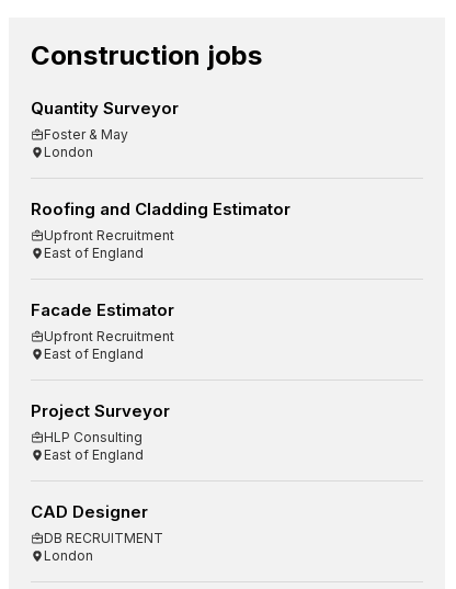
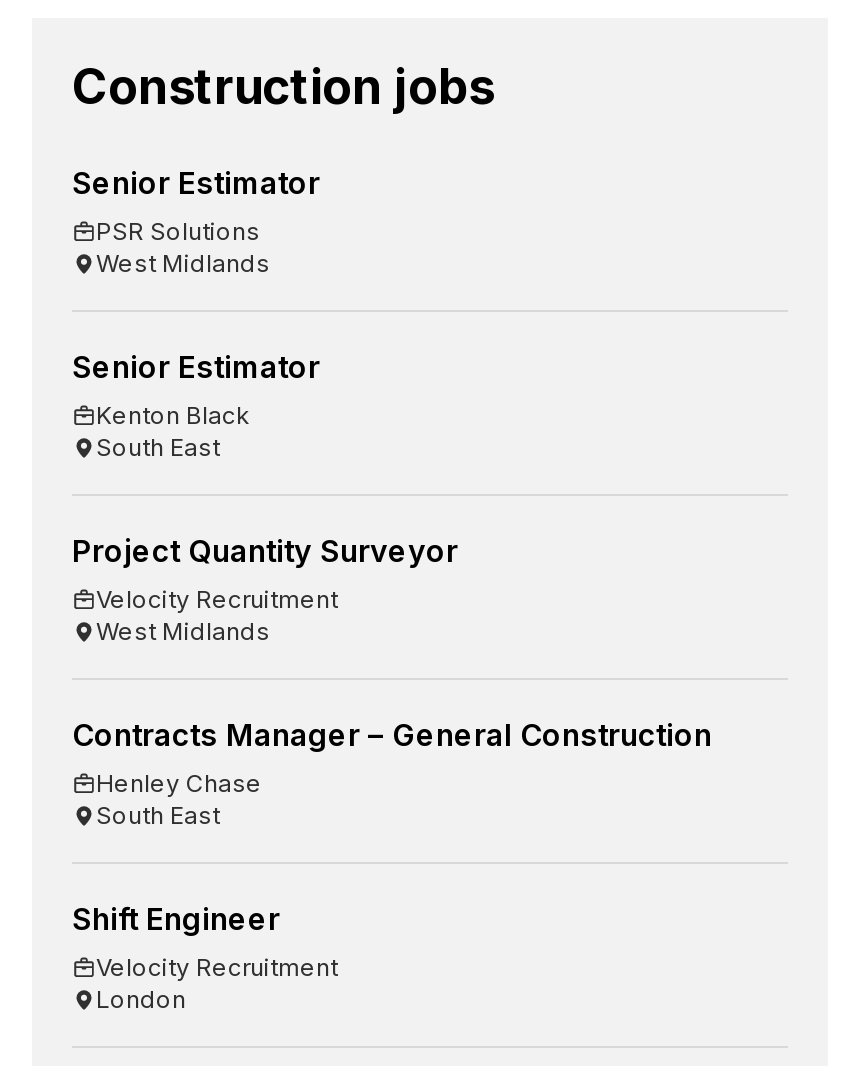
[31,98,179,160] Quantity Surveyor | Foster & May | London -> [72,164,320,278] Senior Estimator | PSR Solutions | West Midlands
[31,199,290,261] Roofing and Cladding Estimator | Upfront Recruitment | East of England -> [72,348,320,462] Senior Estimator | Kenton Black | South East
[31,299,174,362] Facade Estimator | Upfront Recruitment | East of England -> [72,532,458,646] Project Quantity Surveyor | Velocity Recruitment | West Midlands
[31,400,170,463] Project Surveyor | HLP Consulting | East of England -> [72,716,712,830] Contracts Manager – General Construction | Henley Chase | South East
[31,501,163,546] CAD Designer | DB RECRUITMENT -> [72,900,338,982] Shift Engineer | Velocity Recruitment

